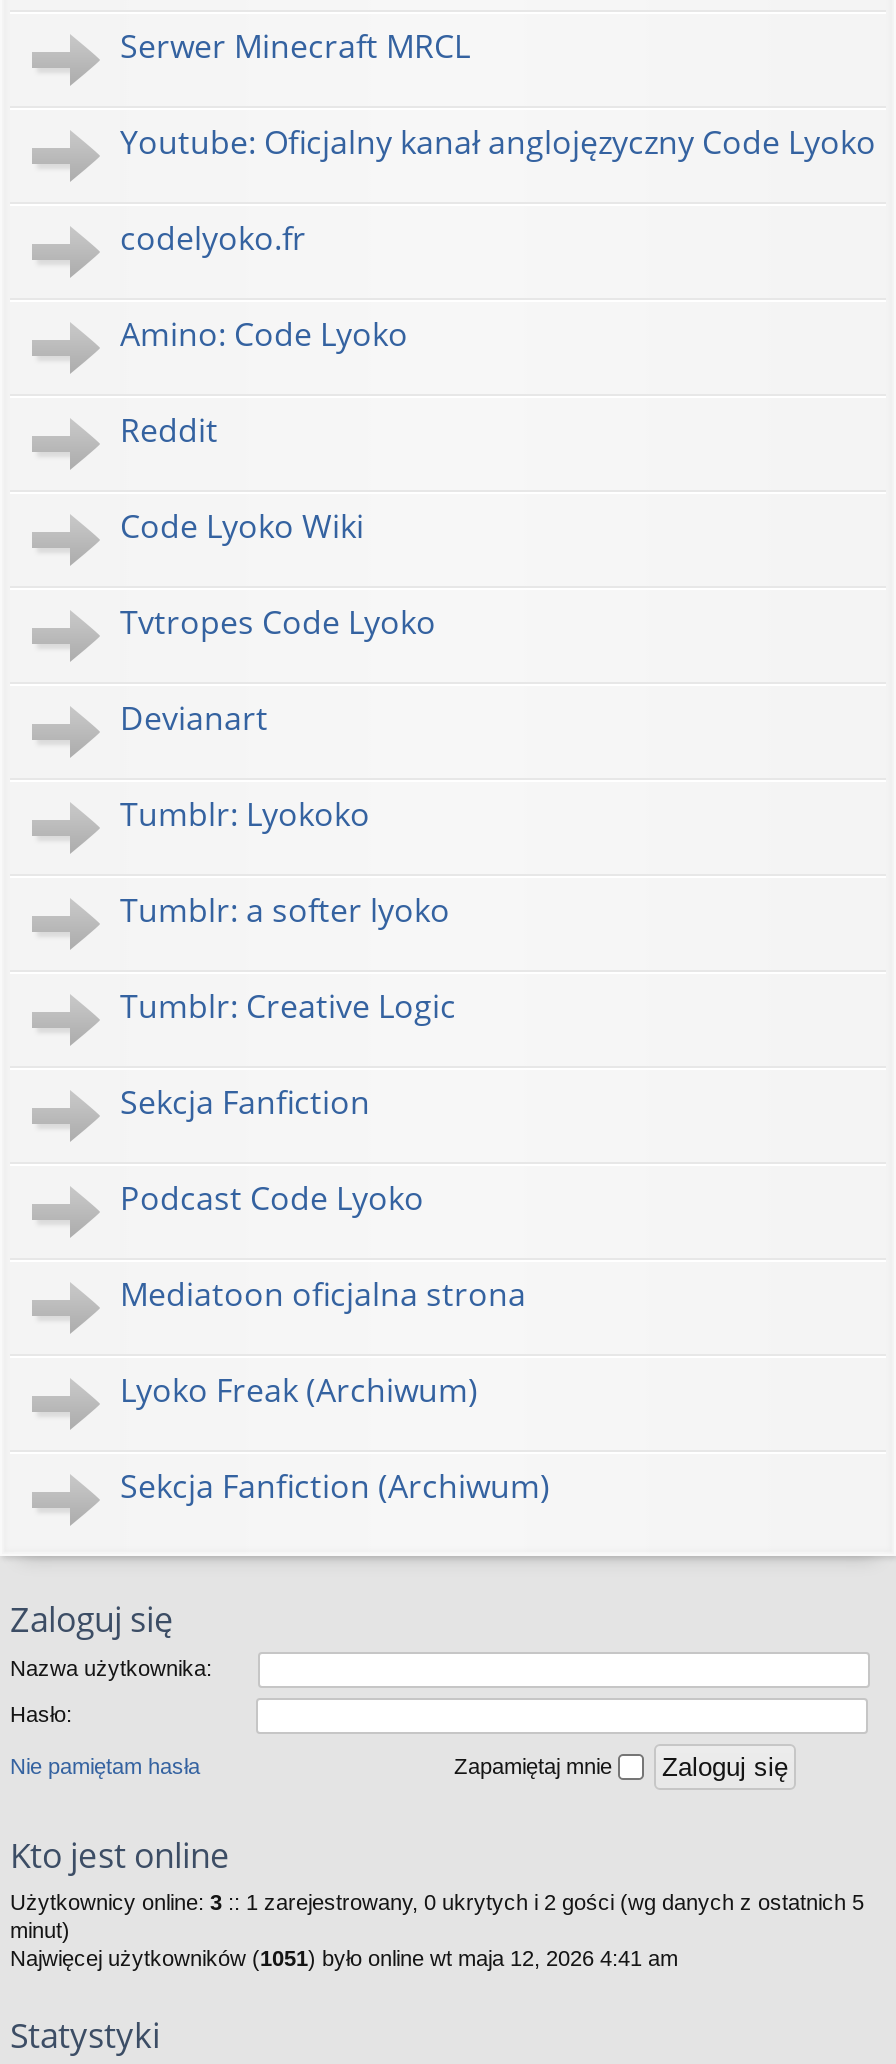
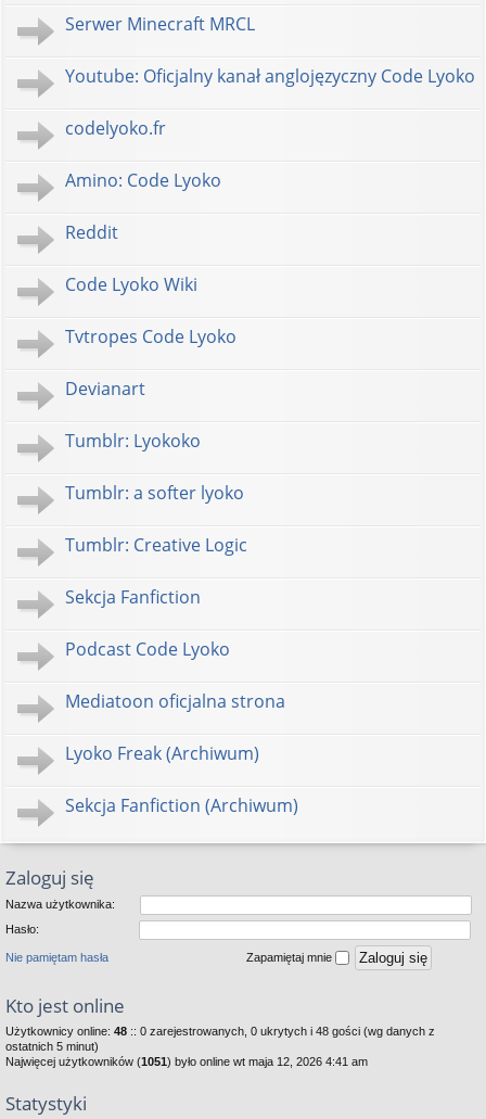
[10,1889,864,1941] Użytkownicy online: 3:: 1 zarejestrowany, 0 ukrytych i 2 gości (wg danych z ostatnich 5 | minut) -> [5,1024,435,1052] Użytkownicy online: 48:: 0 zarejestrowanych, 0 ukrytych i 48 gości (wg danych z | ostatnich 5 minut)

